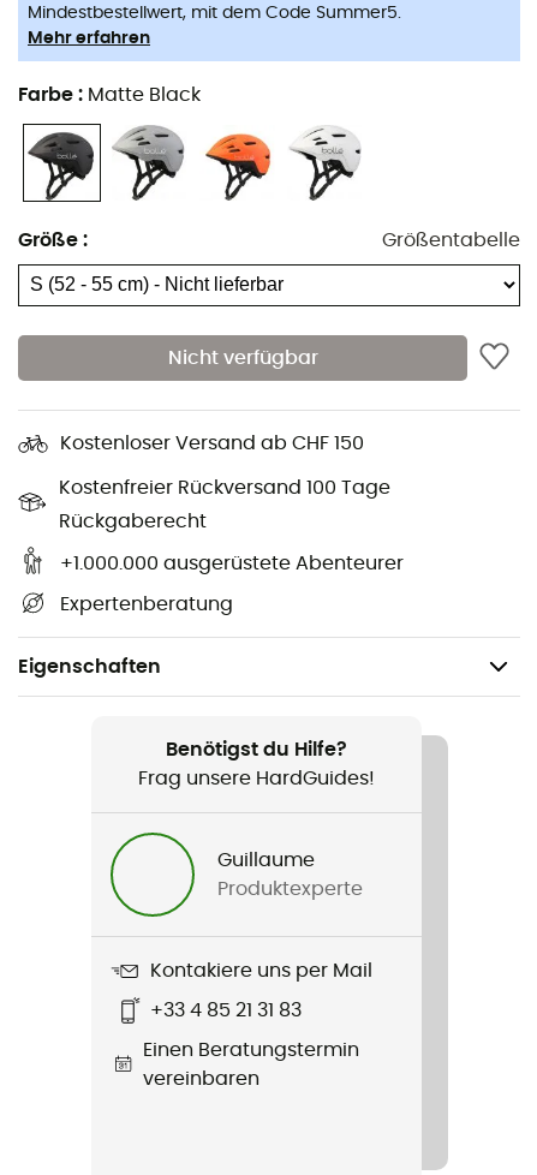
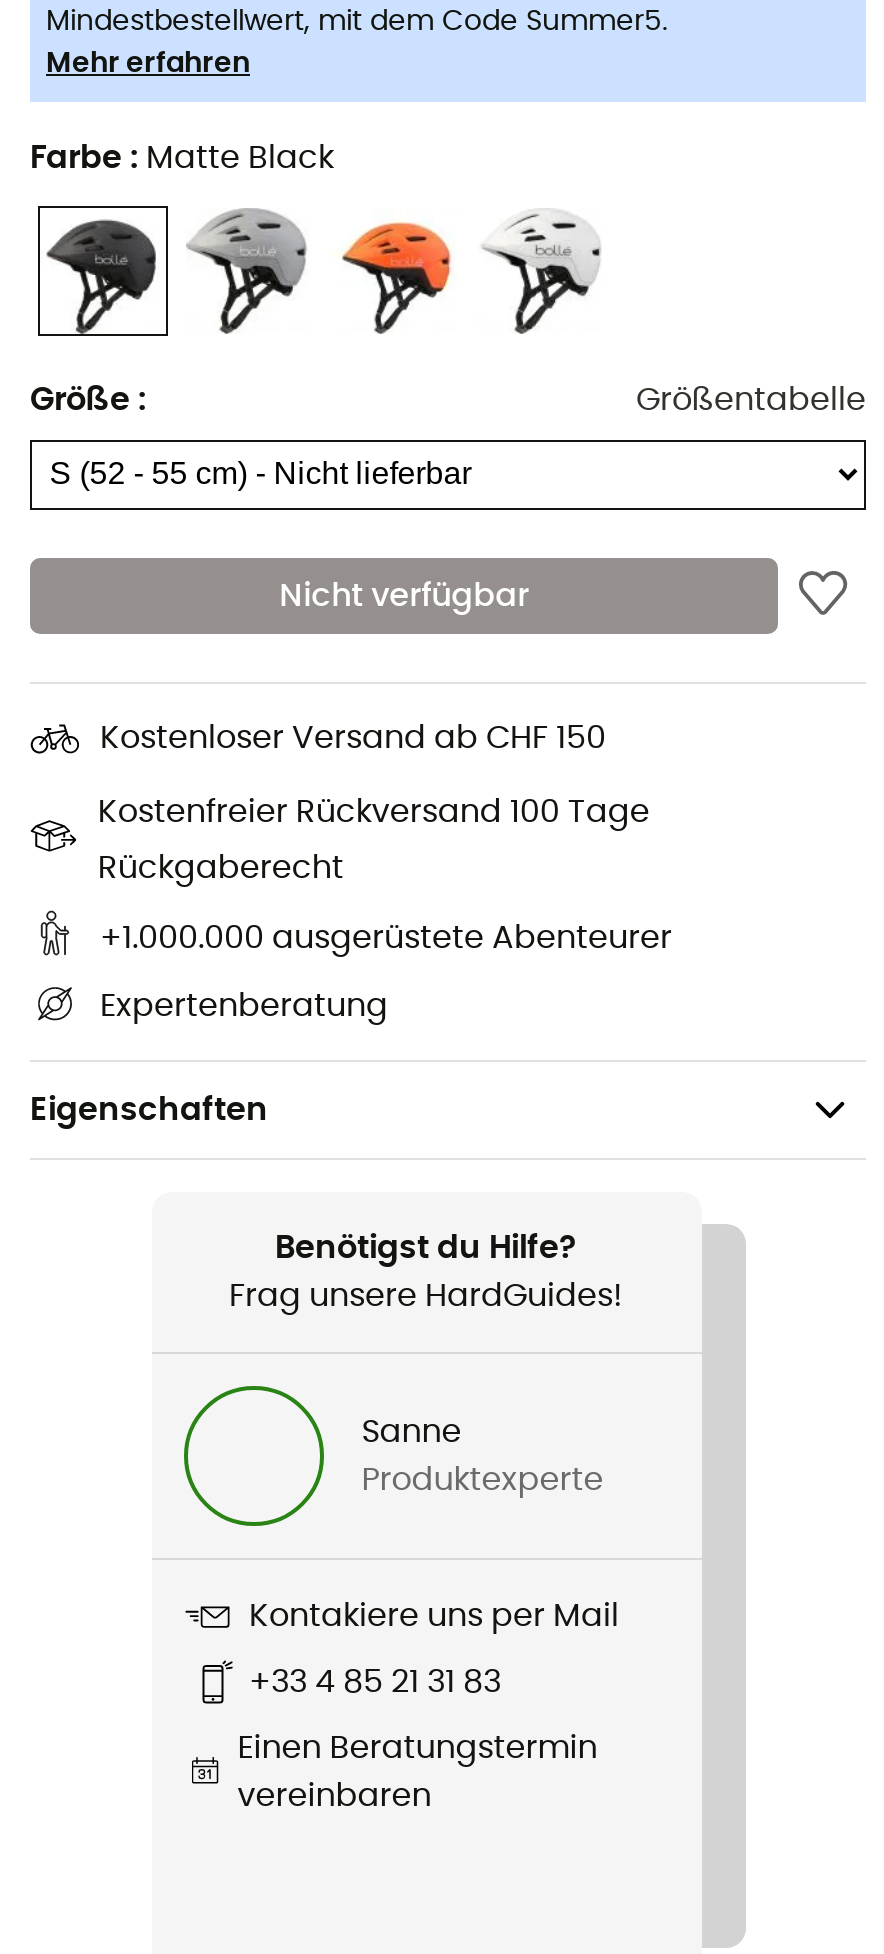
[217,850,314,869] Guillaume -> [361,1415,461,1447] Sanne

